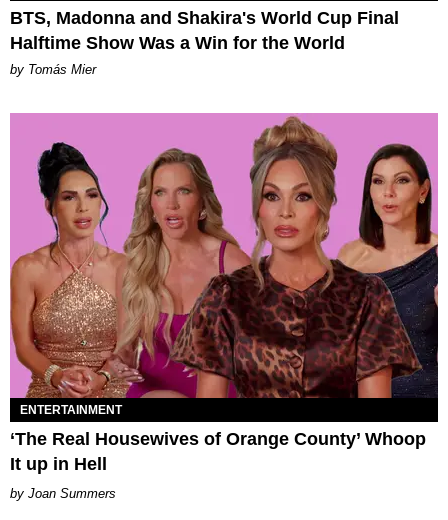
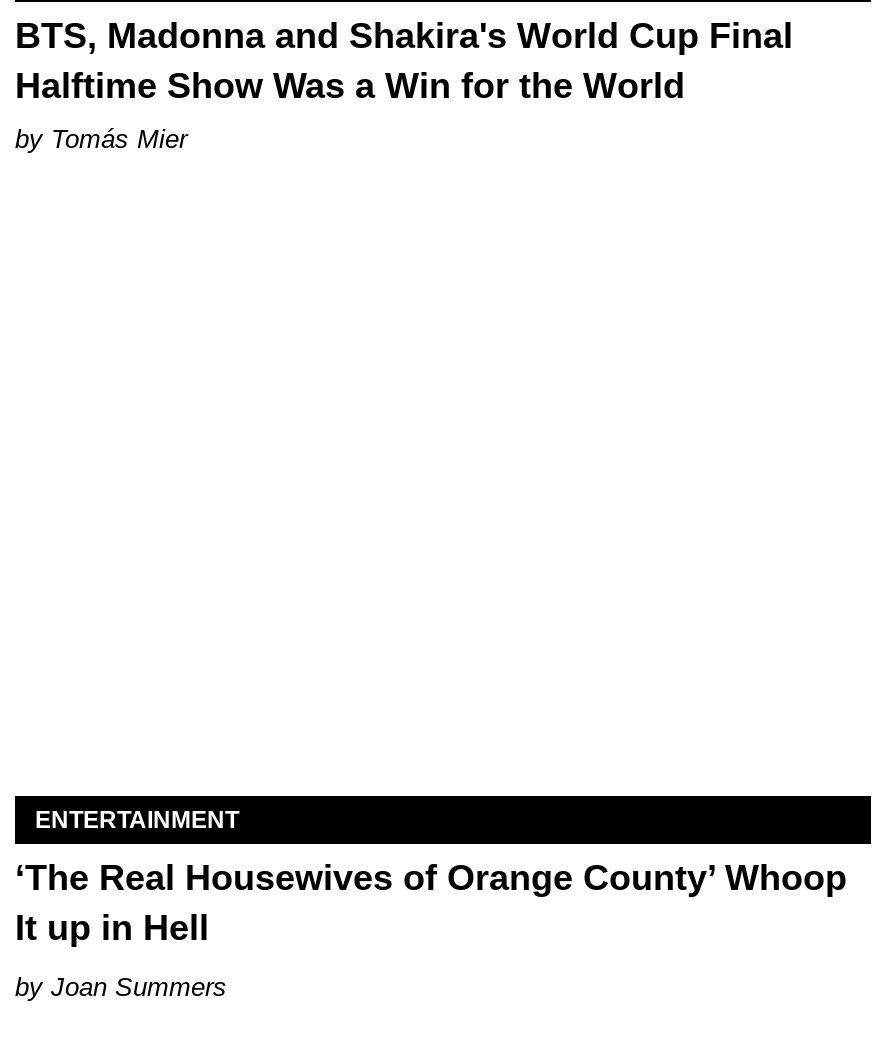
[9,112,439,399] [image] -> none

